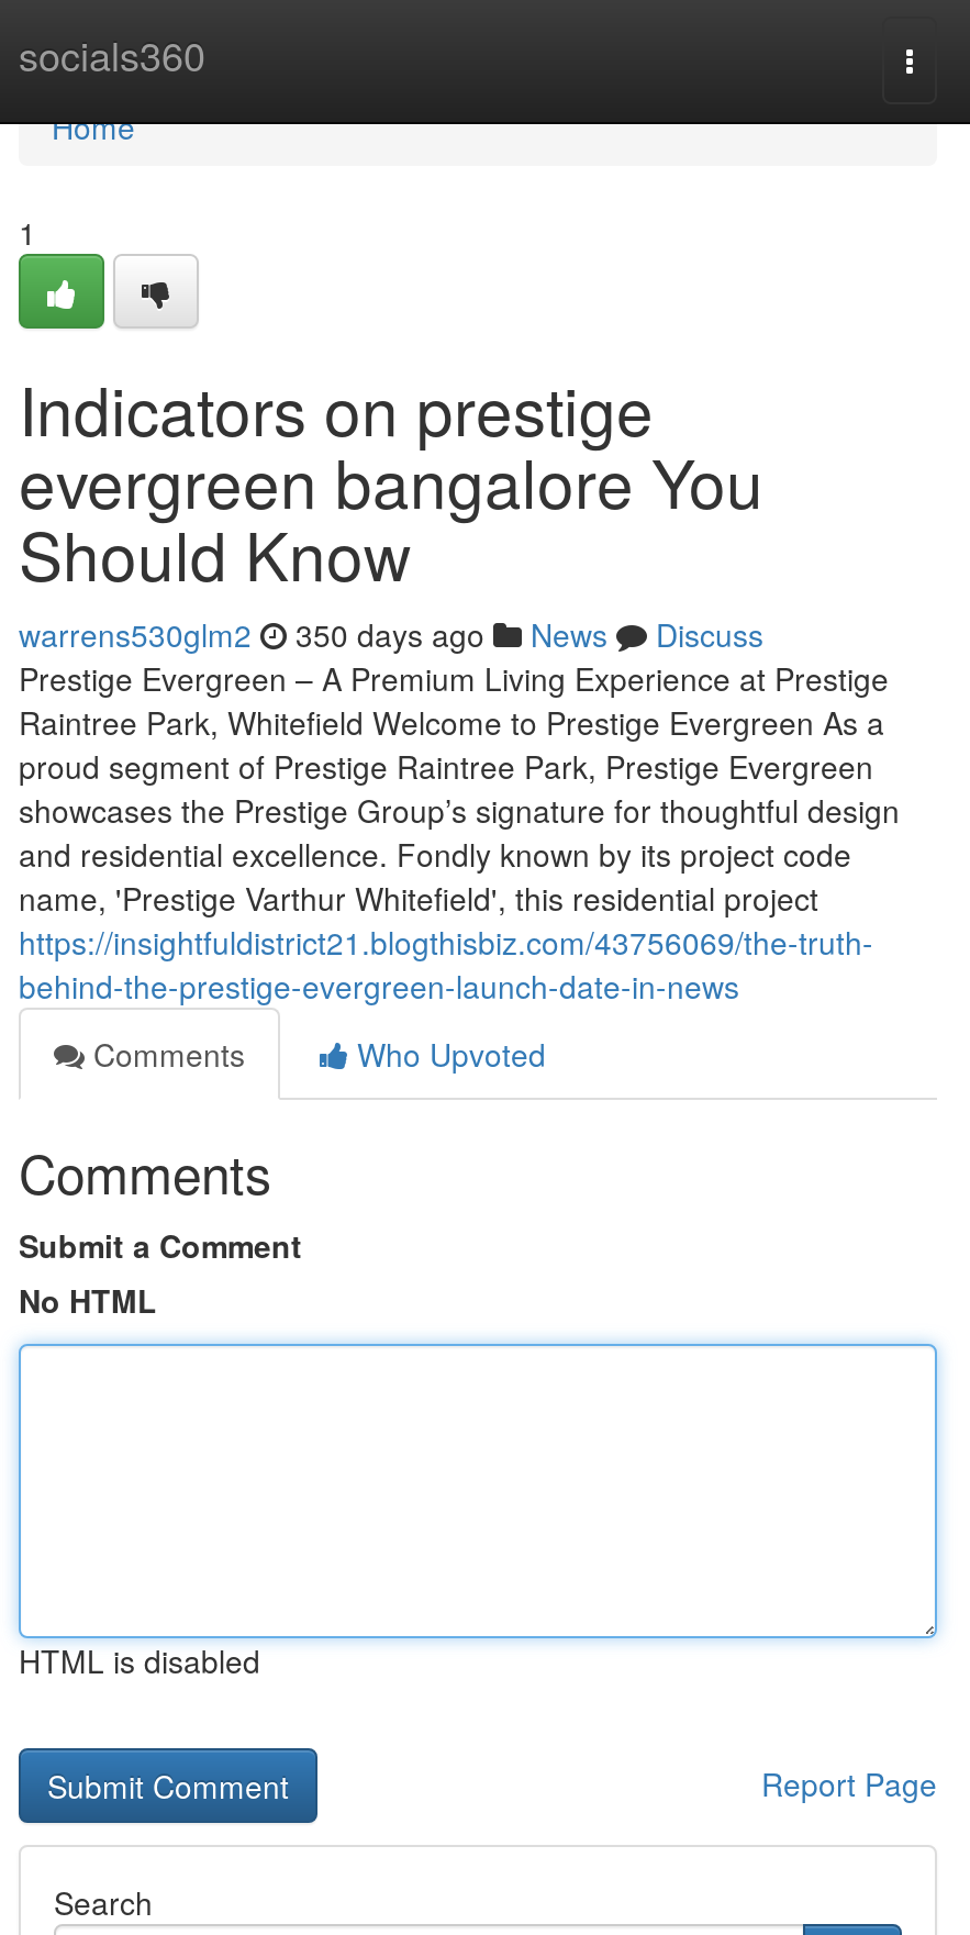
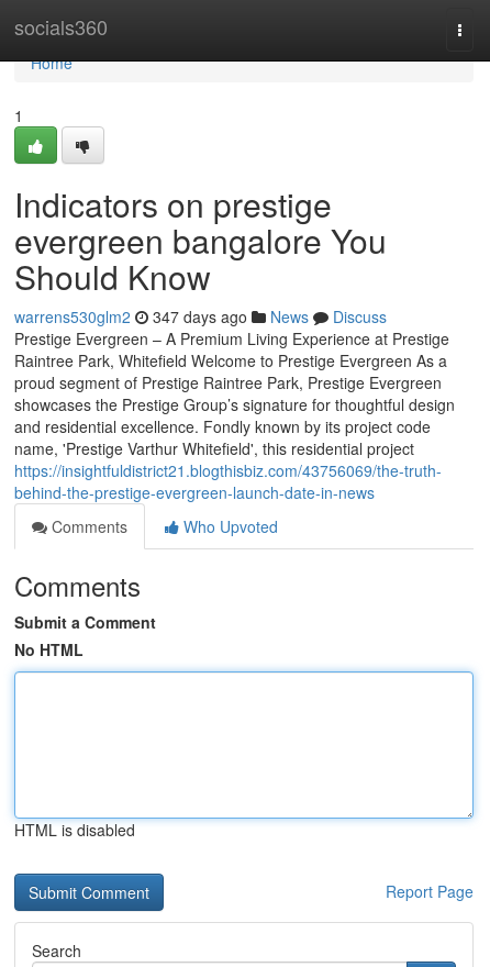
[19,612,763,656] warrens530glm2 350 days ago News Discuss -> [14,305,387,327] warrens530glm2 347 days ago News Discuss

